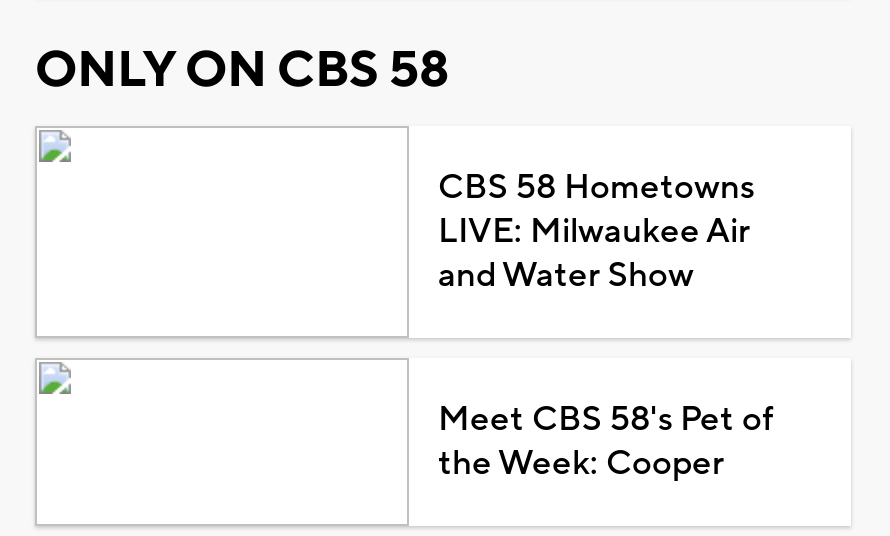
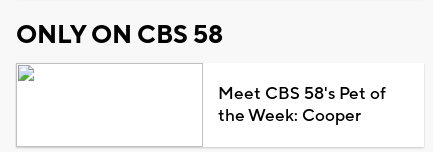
[438,165,754,297] CBS 58 Hometowns | LIVE: Milwaukee Air | and Water Show -> none

